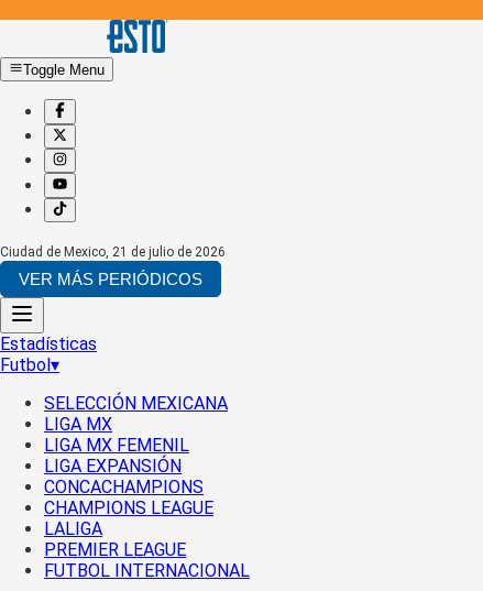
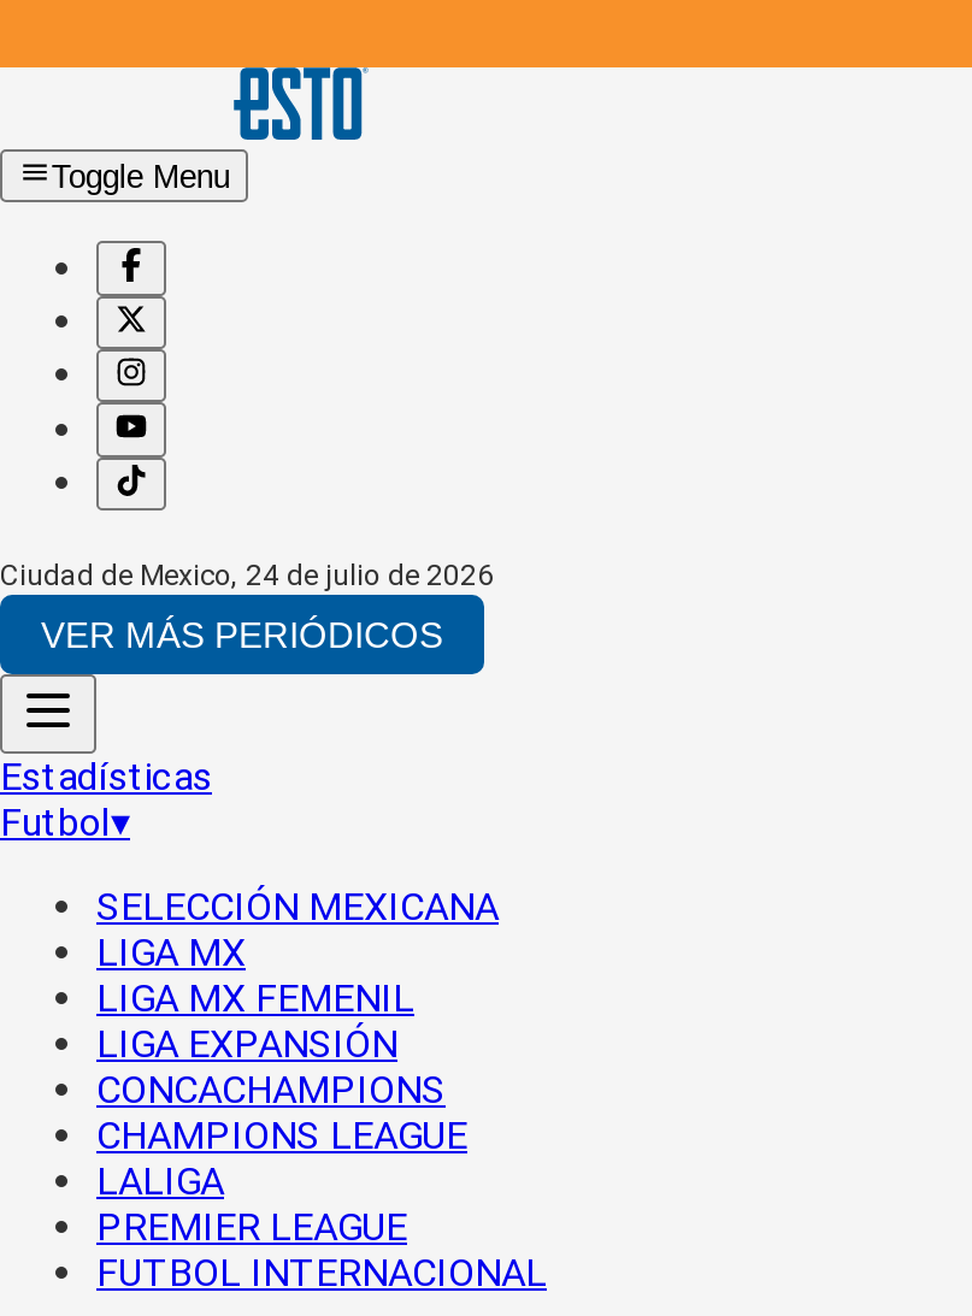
[0,244,226,260] Ciudad de Mexico, 21 de julio de 2026 -> [0,559,494,592] Ciudad de Mexico, 24 de julio de 2026

